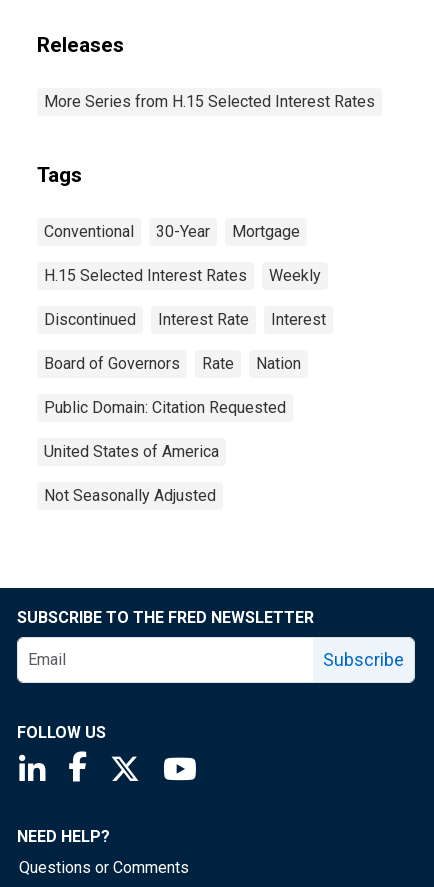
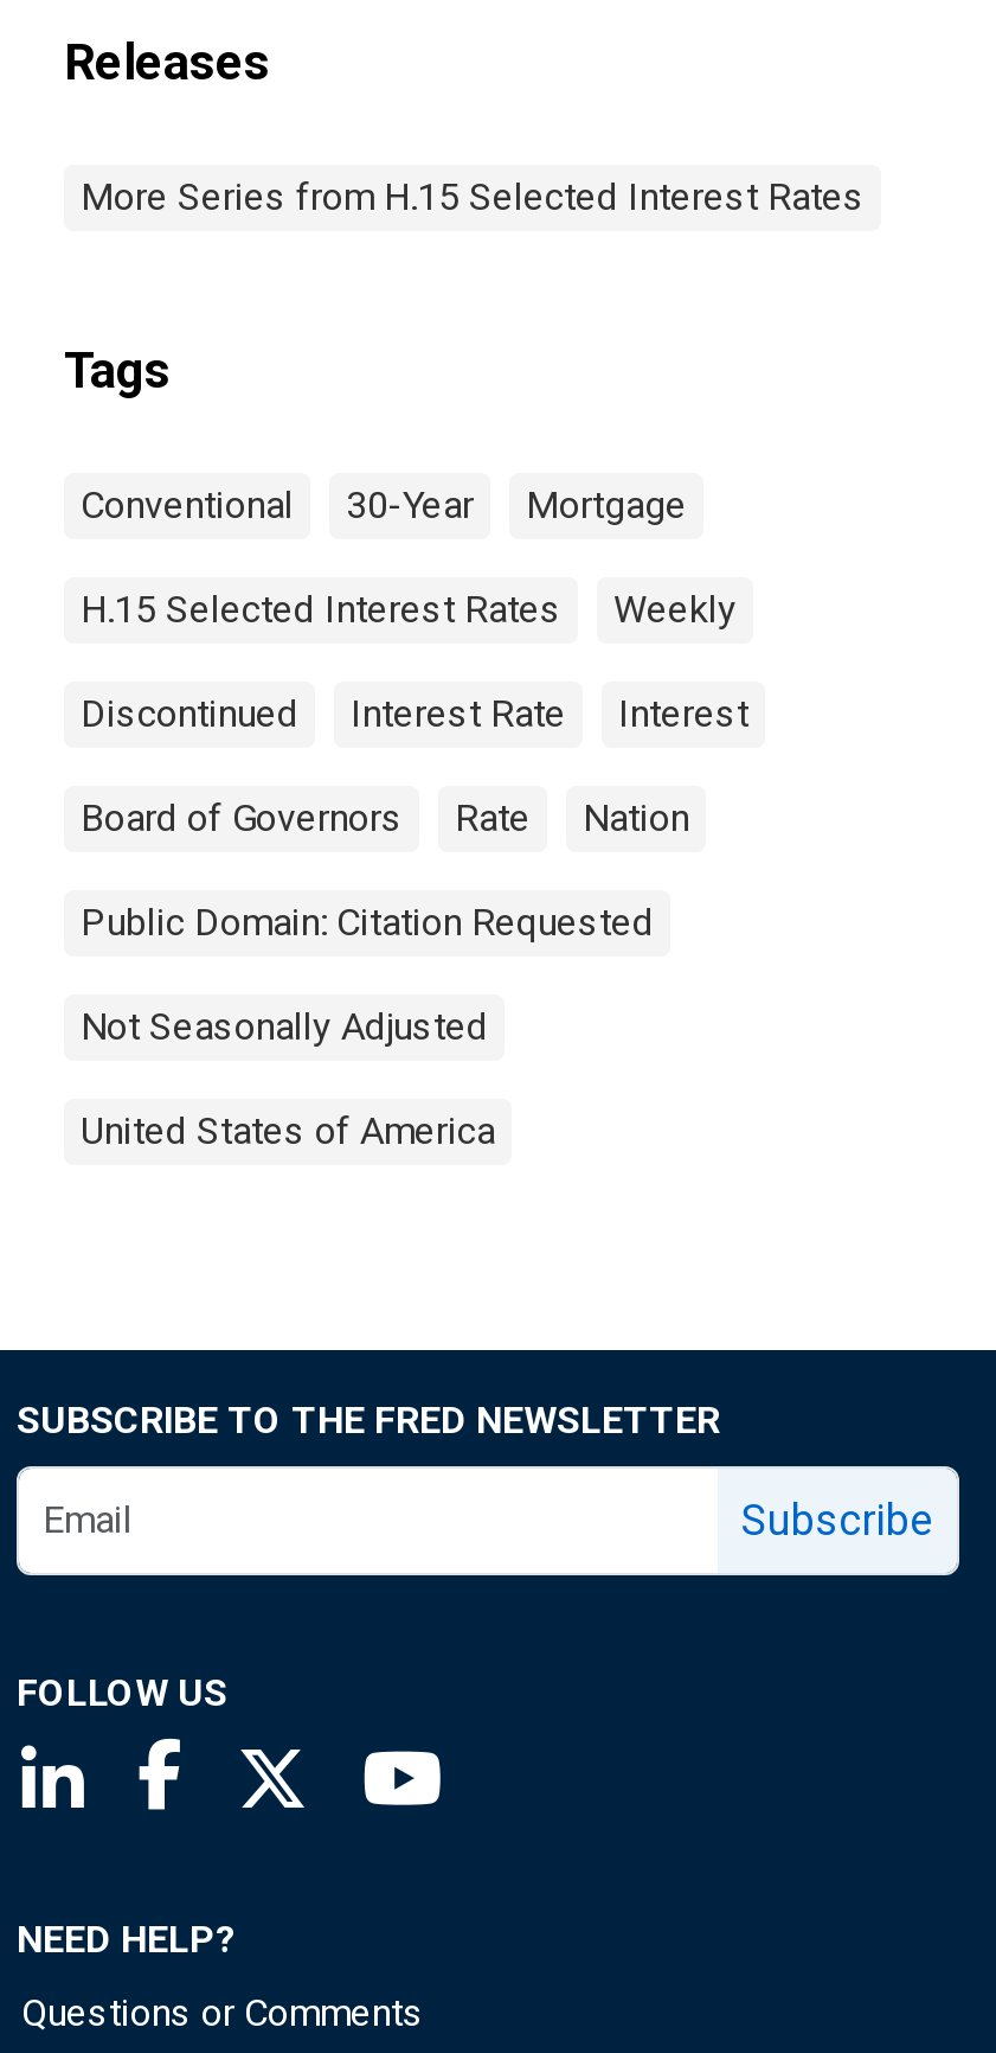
moved [44,442,219,461] -> [81,1108,495,1153]: United States of America
moved [44,486,216,505] -> [81,1004,488,1049]: Not Seasonally Adjusted

